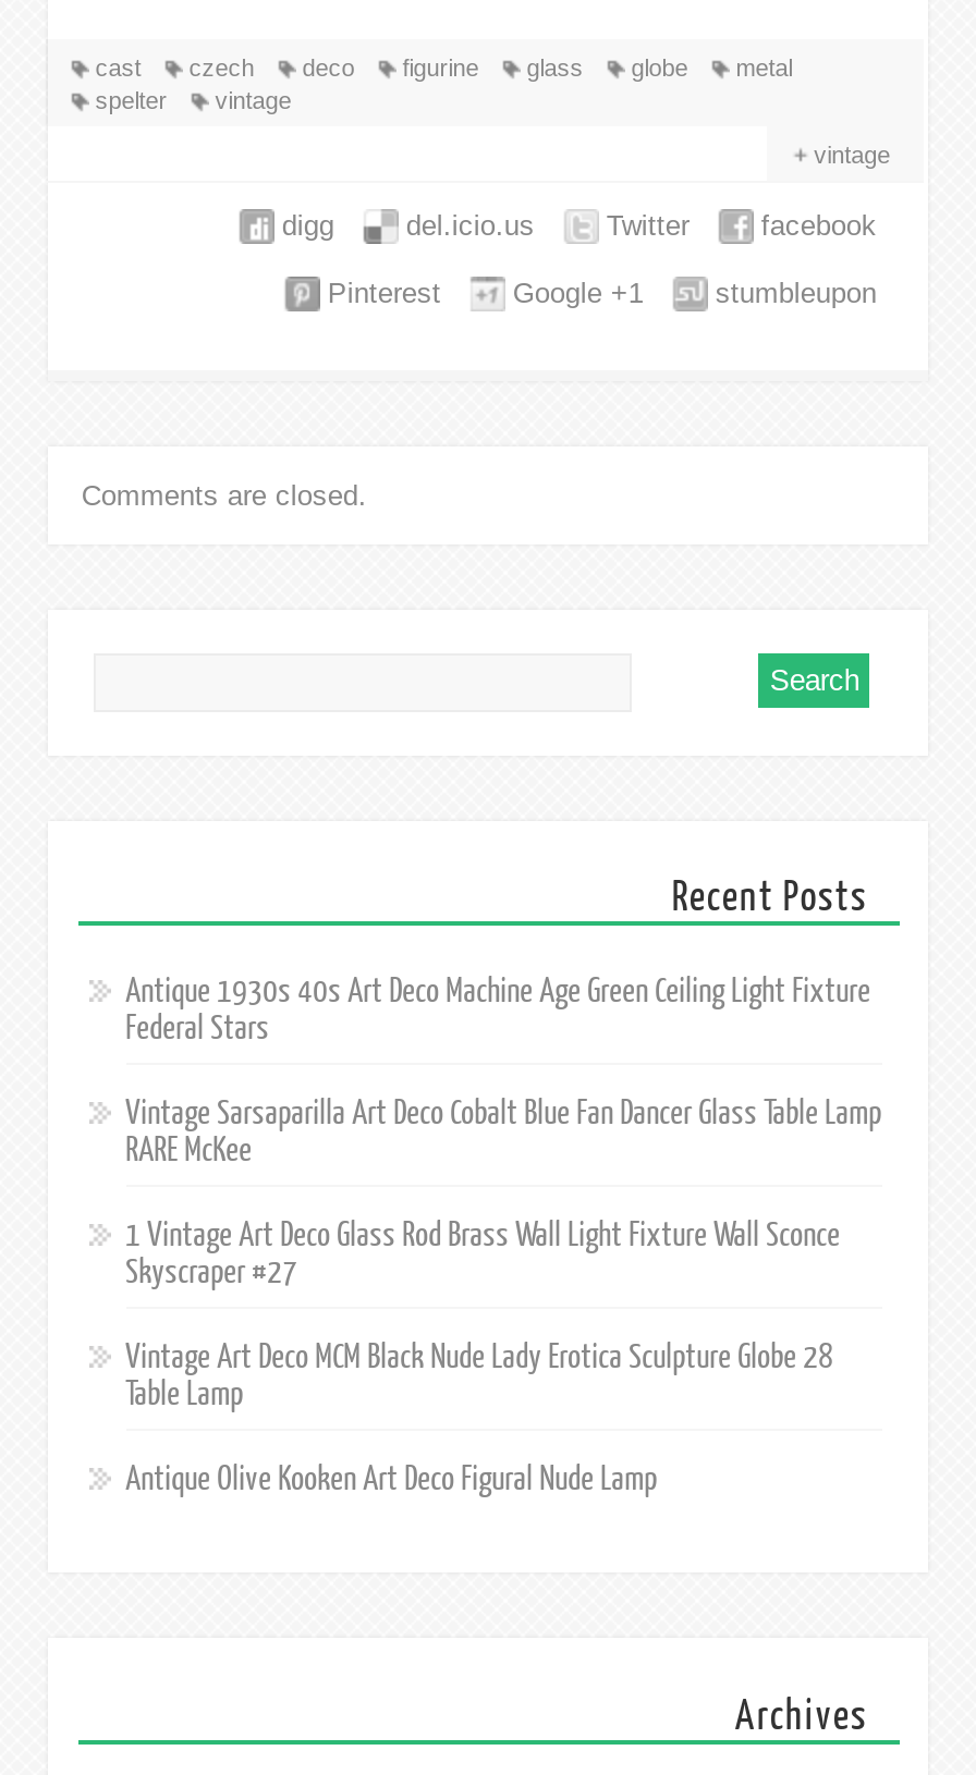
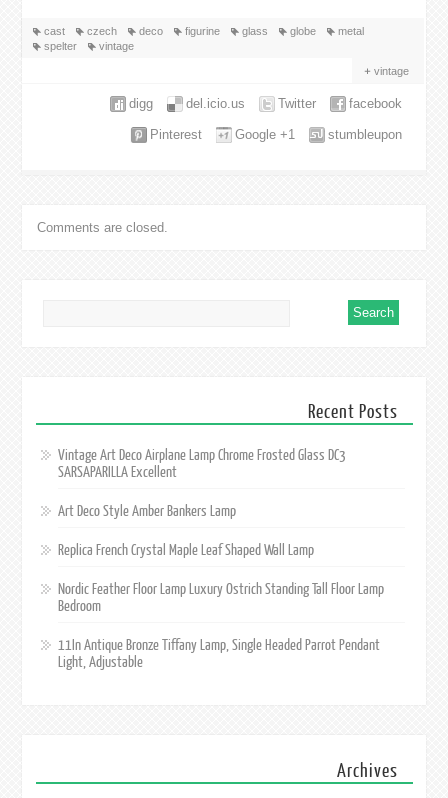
[125,974,871,1048] Antique 1930s 40s Art Deco Machine Age Green Ceiling Light Fixture | Federal Stars -> [58,447,346,481] Vintage Art Deco Airplane Lamp Chrome Frosted Glass DC3 | SARSAPARILLA Excellent
[125,1096,881,1170] Vintage Sarsaparilla Art Deco Cobalt Blue Fan Dancer Glass Table Lamp | RARE McKee -> [58,503,236,520] Art Deco Style Amber Bankers Lamp
[125,1218,840,1292] 1 Vintage Art Deco Glass Rod Brass Wall Light Fixture Wall Sconce | Skyscraper #27 -> [58,542,314,559] Replica French Crystal Maple Leaf Shaped Wall Lamp
[125,1340,834,1414] Vintage Art Deco MCM Black Nude Lady Erotica Sculpture Globe 28 | Table Lamp -> [58,581,384,615] Nordic Feather Floor Lamp Luxury Ostrich Standing Tall Floor Lamp | Bedroom
[125,1462,657,1499] Antique Olive Kooken Art Deco Figural Nude Lamp -> [58,637,380,671] 11In Antique Bronze Tiffany Lamp, Single Headed Parrot Pendant | Light, Adjustable

